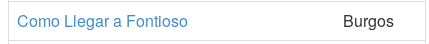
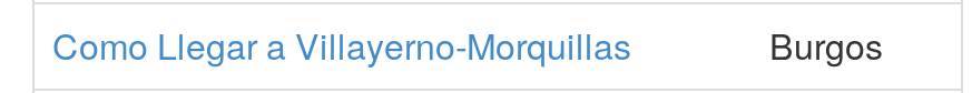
[17,9,188,32] Como Llegar a Fontioso -> [52,20,631,71] Como Llegar a Villayerno-Morquillas

